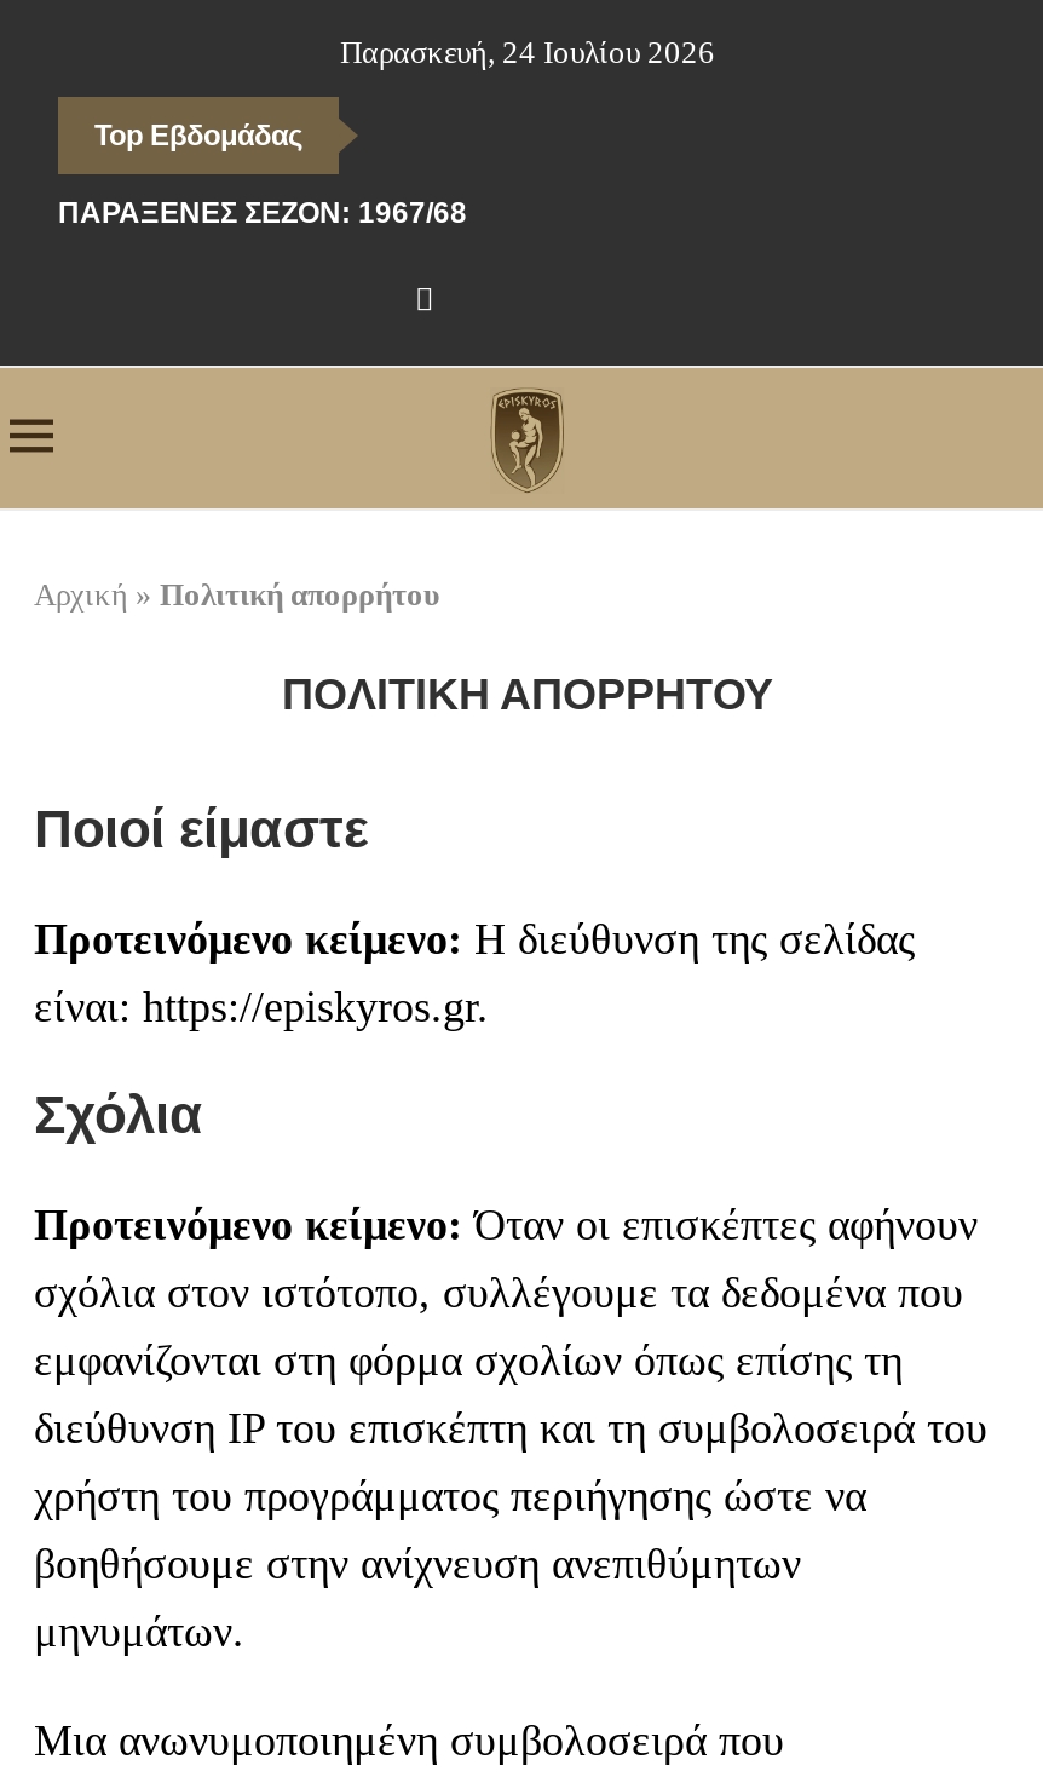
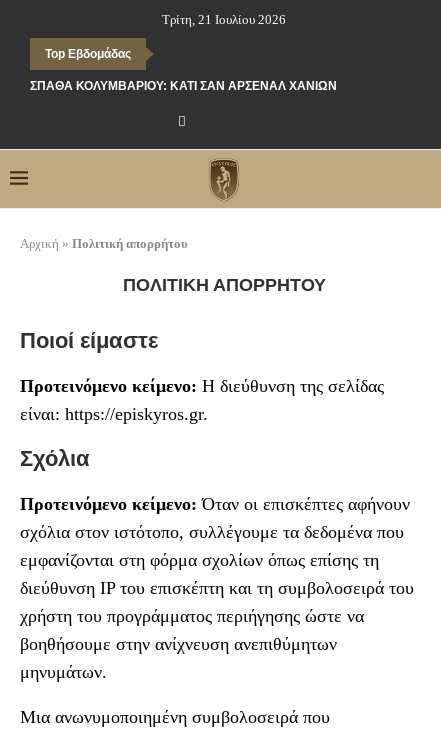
[340,34,715,70] Παρασκευή, 24 Ιουλίου 2026 -> [162,12,286,27] Τρίτη, 21 Ιουλίου 2026
[58,196,467,230] ΠΑΡΆΞΕΝΕΣ ΣΕΖΌΝ: 1967/68 -> [30,79,337,93] ΣΠΆΘΑ ΚΟΛΥΜΒΑΡΊΟΥ: ΚΆΤΙ ΣΑΝ ΆΡΣΕΝΑΛ ΧΑΝΊΩΝ

